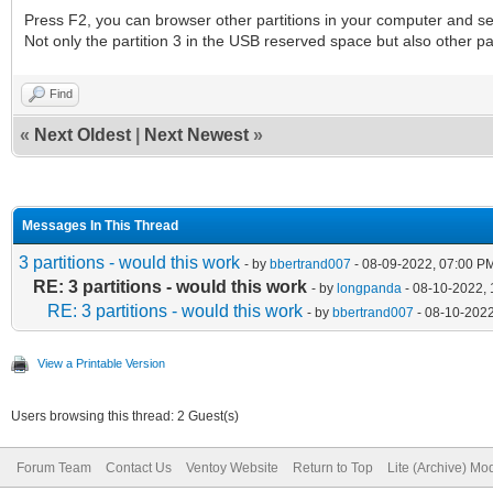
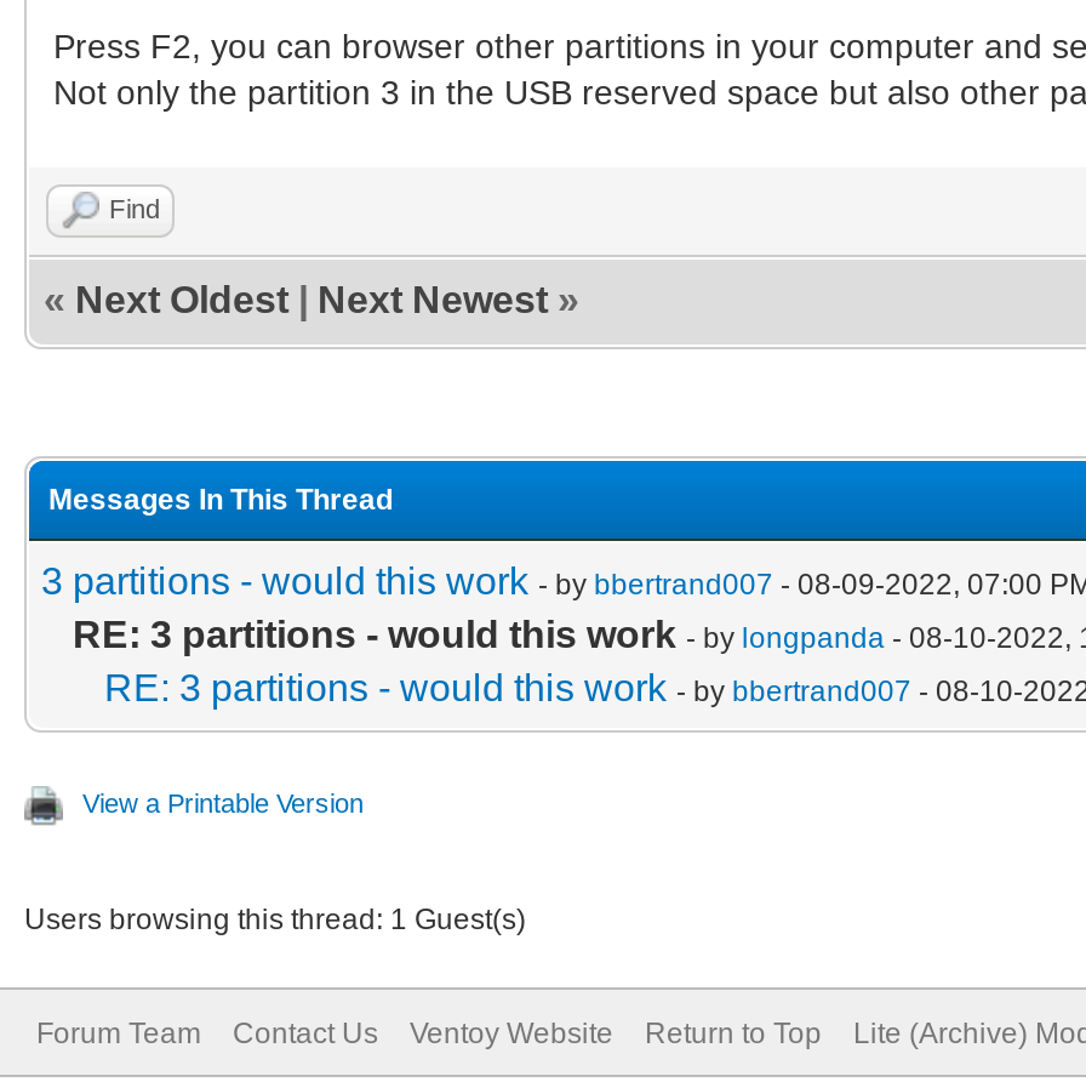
[11,408,239,424] Users browsing this thread: 2 Guest(s) -> [24,902,526,936] Users browsing this thread: 1 Guest(s)

